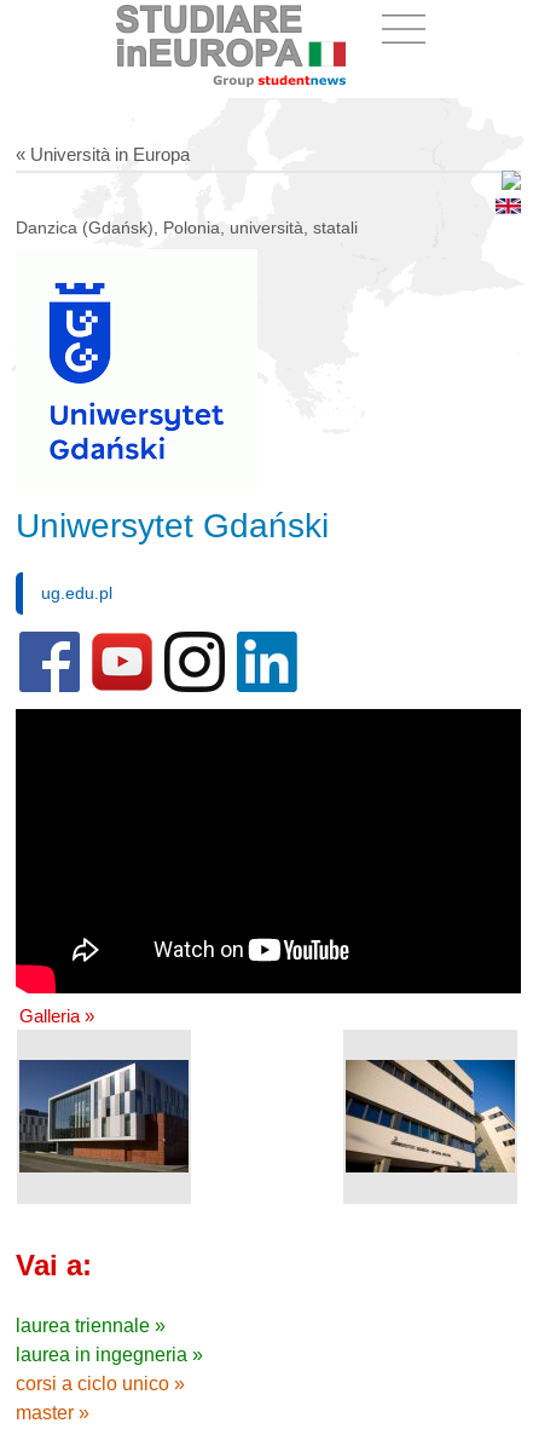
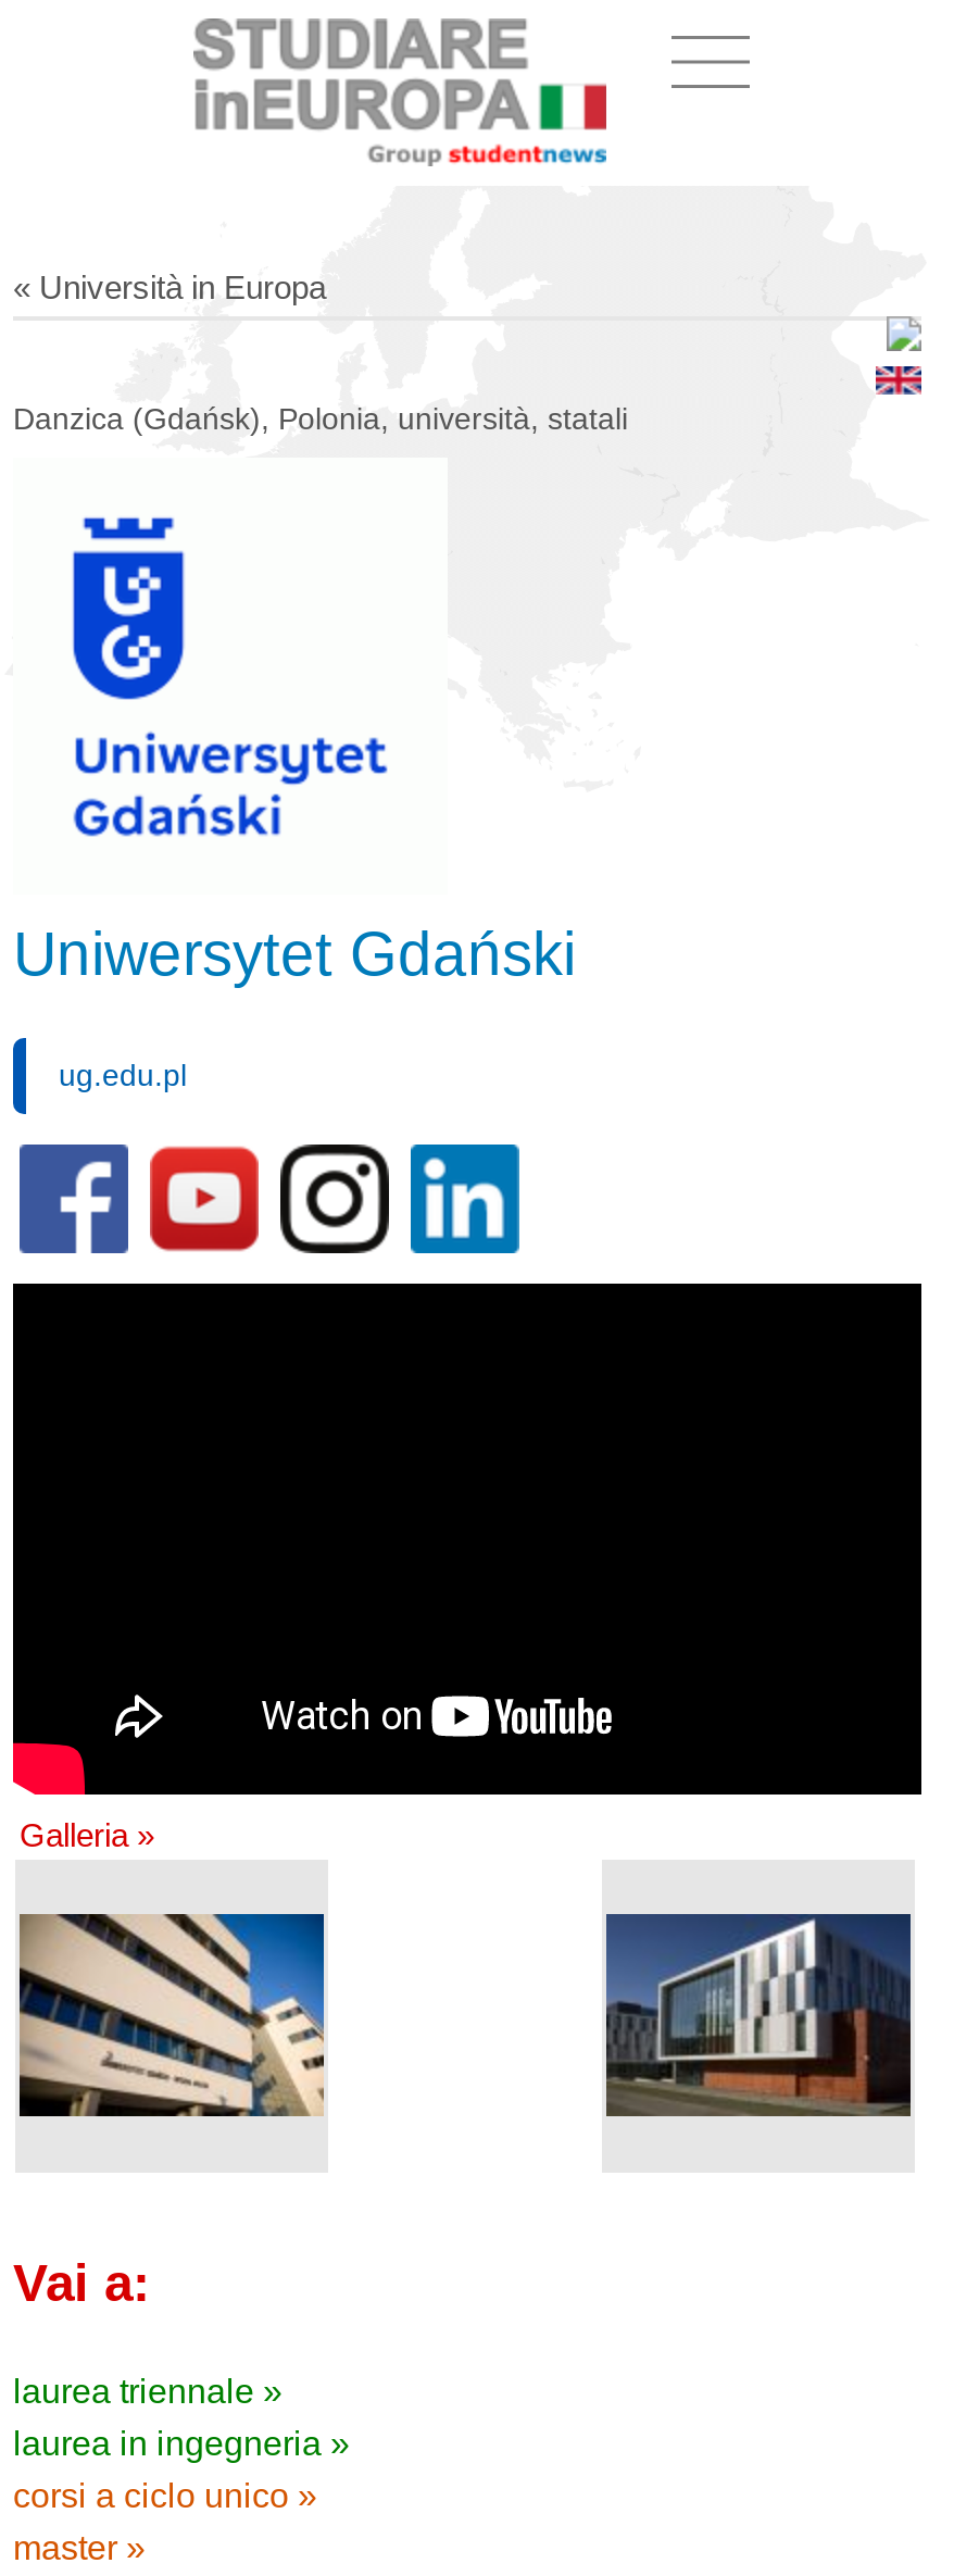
[18,1059,190,1174] [image] -> [17,1912,326,2116] [image]
[344,1059,516,1172] [image] -> [604,1912,913,2118] [image]

